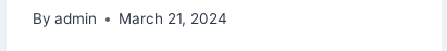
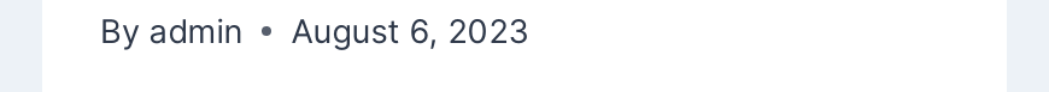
[33,10,228,27] By admin March 21, 2024 -> [100,10,530,49] By admin August 6, 2023

